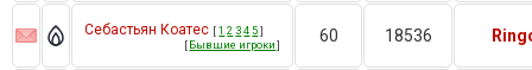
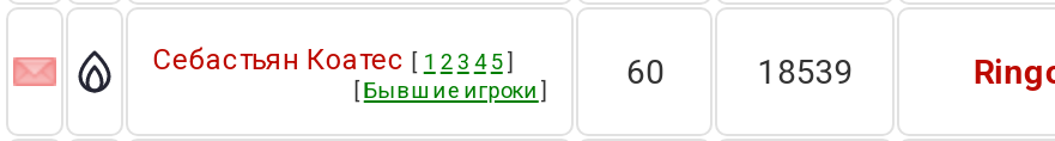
[385,26,432,45] 18536 -> [758,53,854,91] 18539

